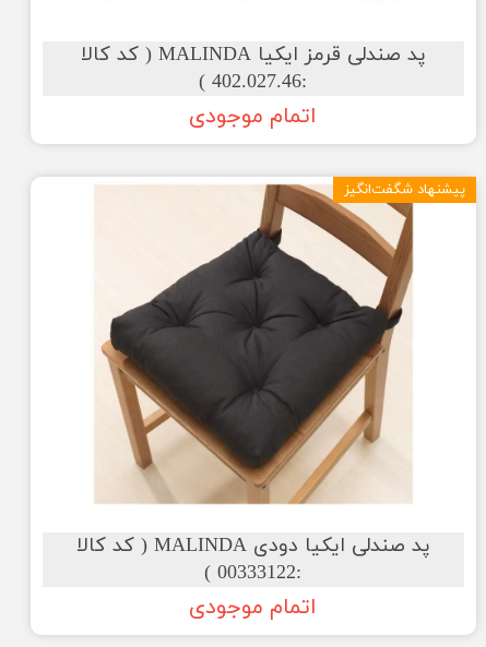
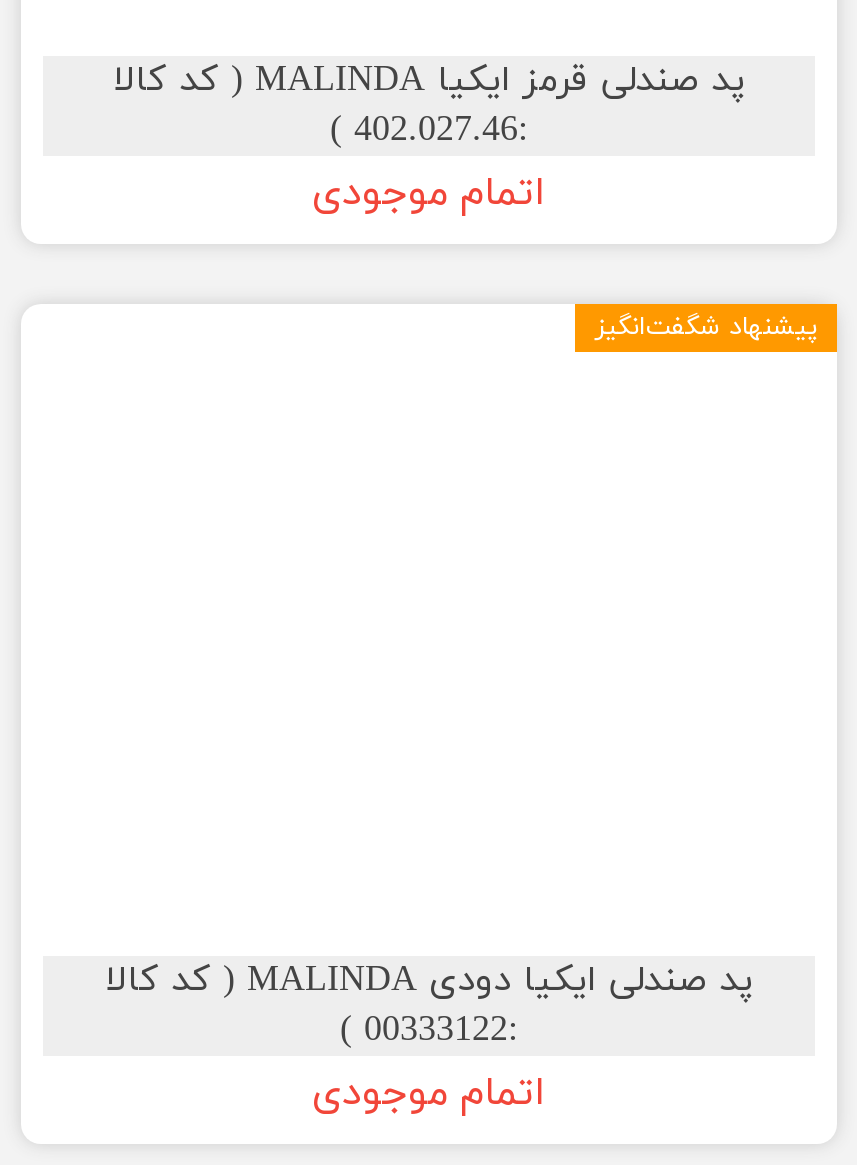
[94,183,414,505] [image] -> none

